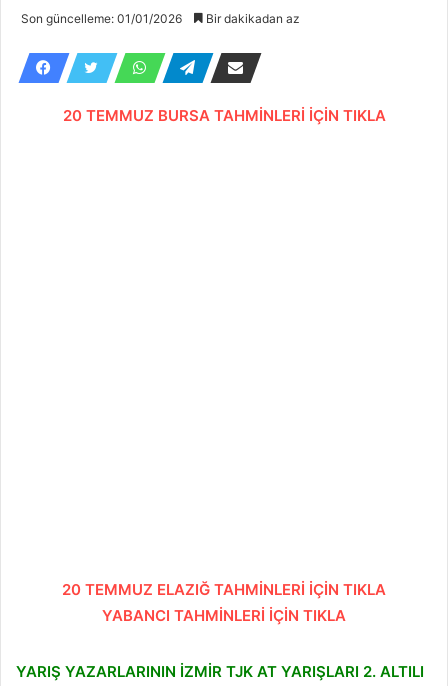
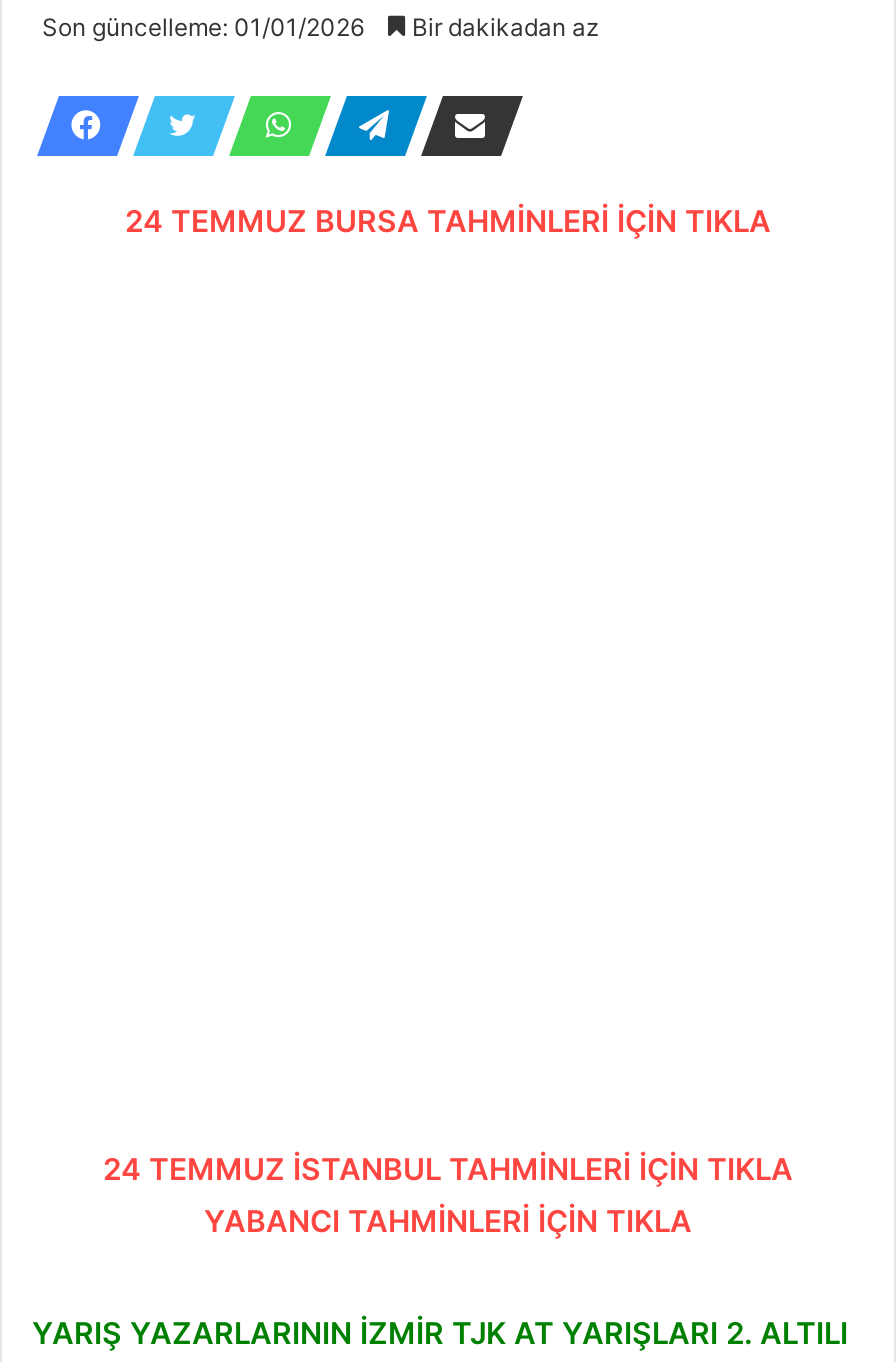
[62,106,385,125] 20 TEMMUZ BURSA TAHMİNLERİ İÇİN TIKLA -> [125,201,771,239] 24 TEMMUZ BURSA TAHMİNLERİ İÇİN TIKLA
[62,580,386,599] 20 TEMMUZ ELAZIĞ TAHMİNLERİ İÇİN TIKLA -> [103,1149,793,1187] 24 TEMMUZ İSTANBUL TAHMİNLERİ İÇİN TIKLA

